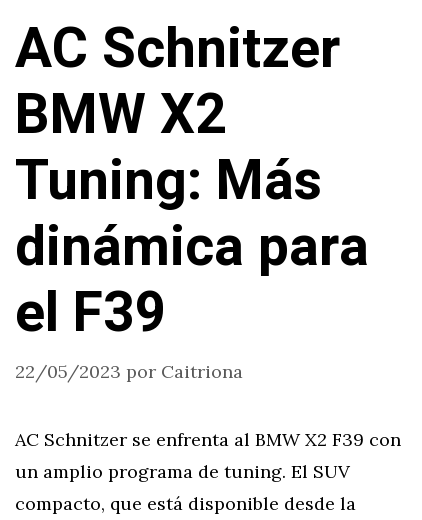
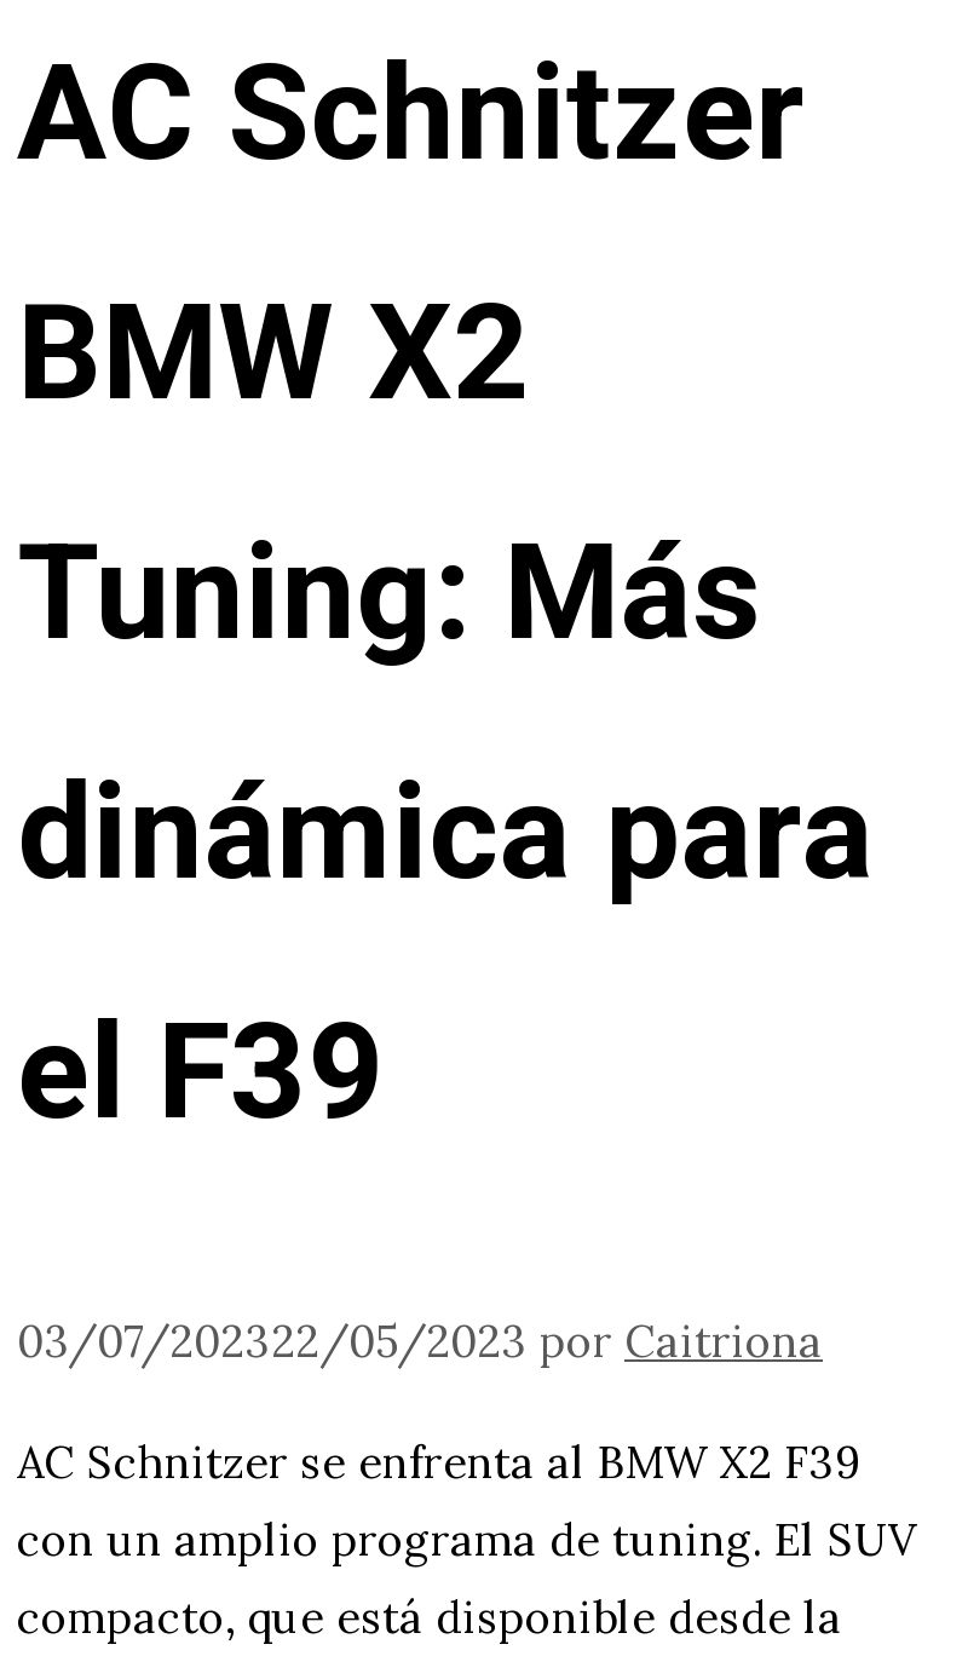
[15,360,243,383] 22/05/2023 por Caitriona -> [17,1314,823,1369] 03/07/202322/05/2023 por Caitriona

